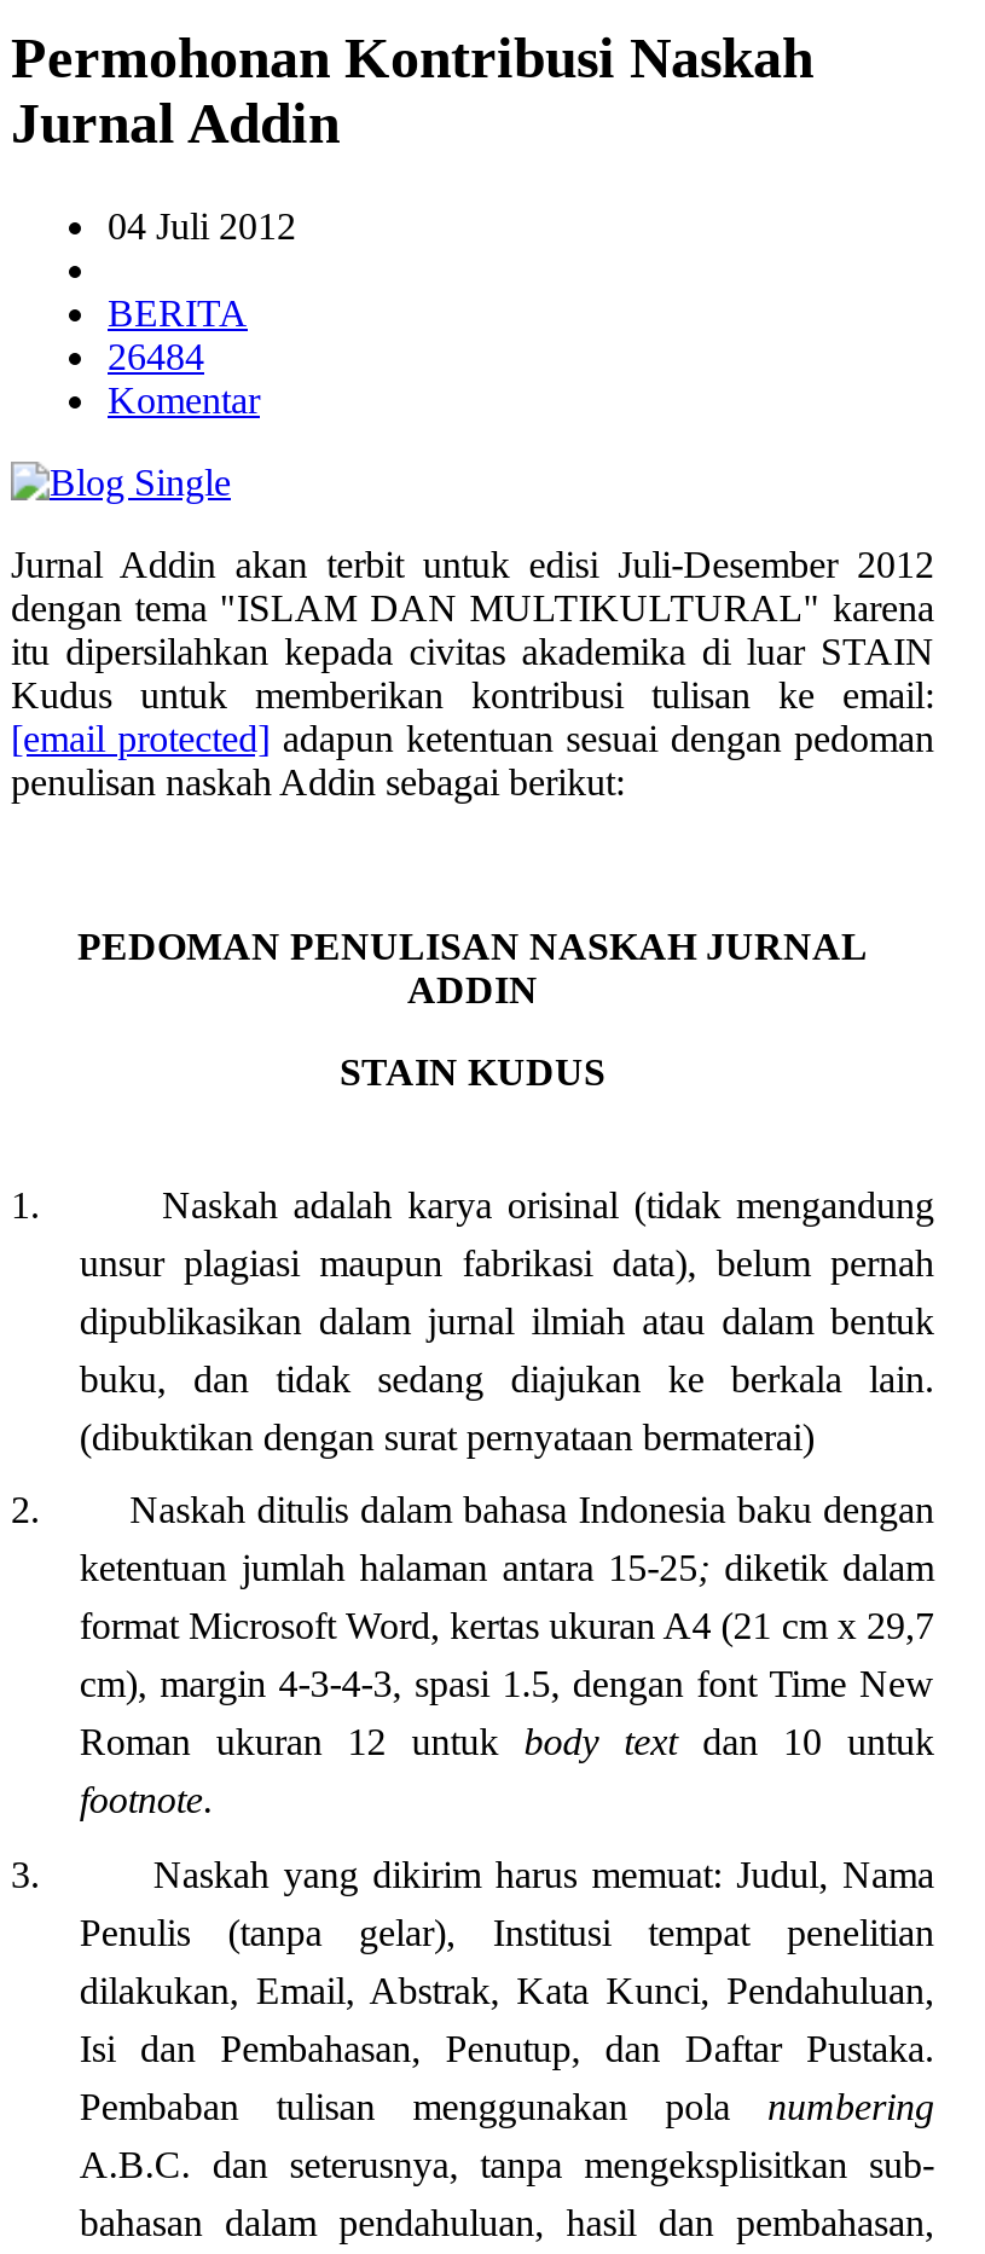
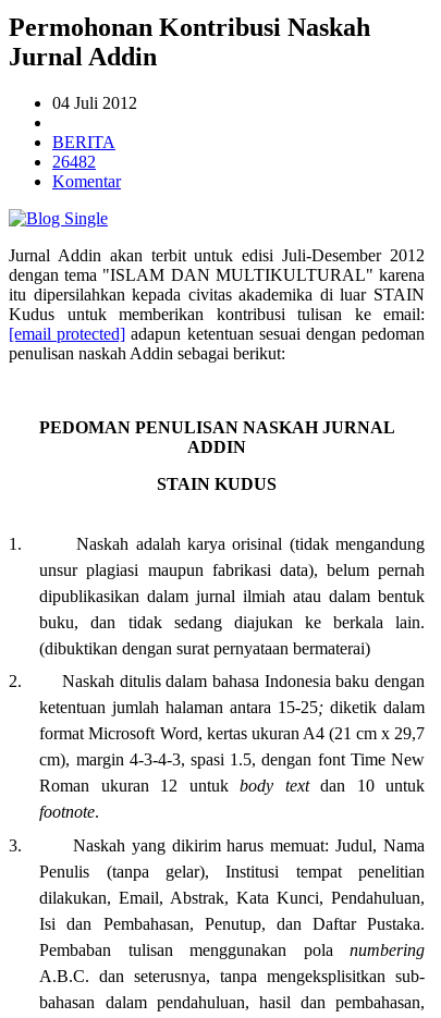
[108,336,204,377] 26484 -> [52,152,96,171] 26482

